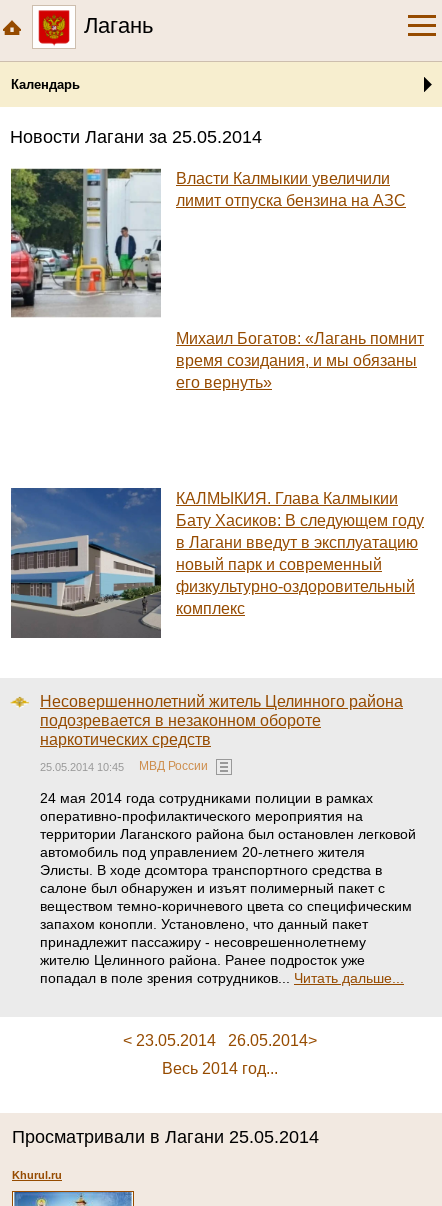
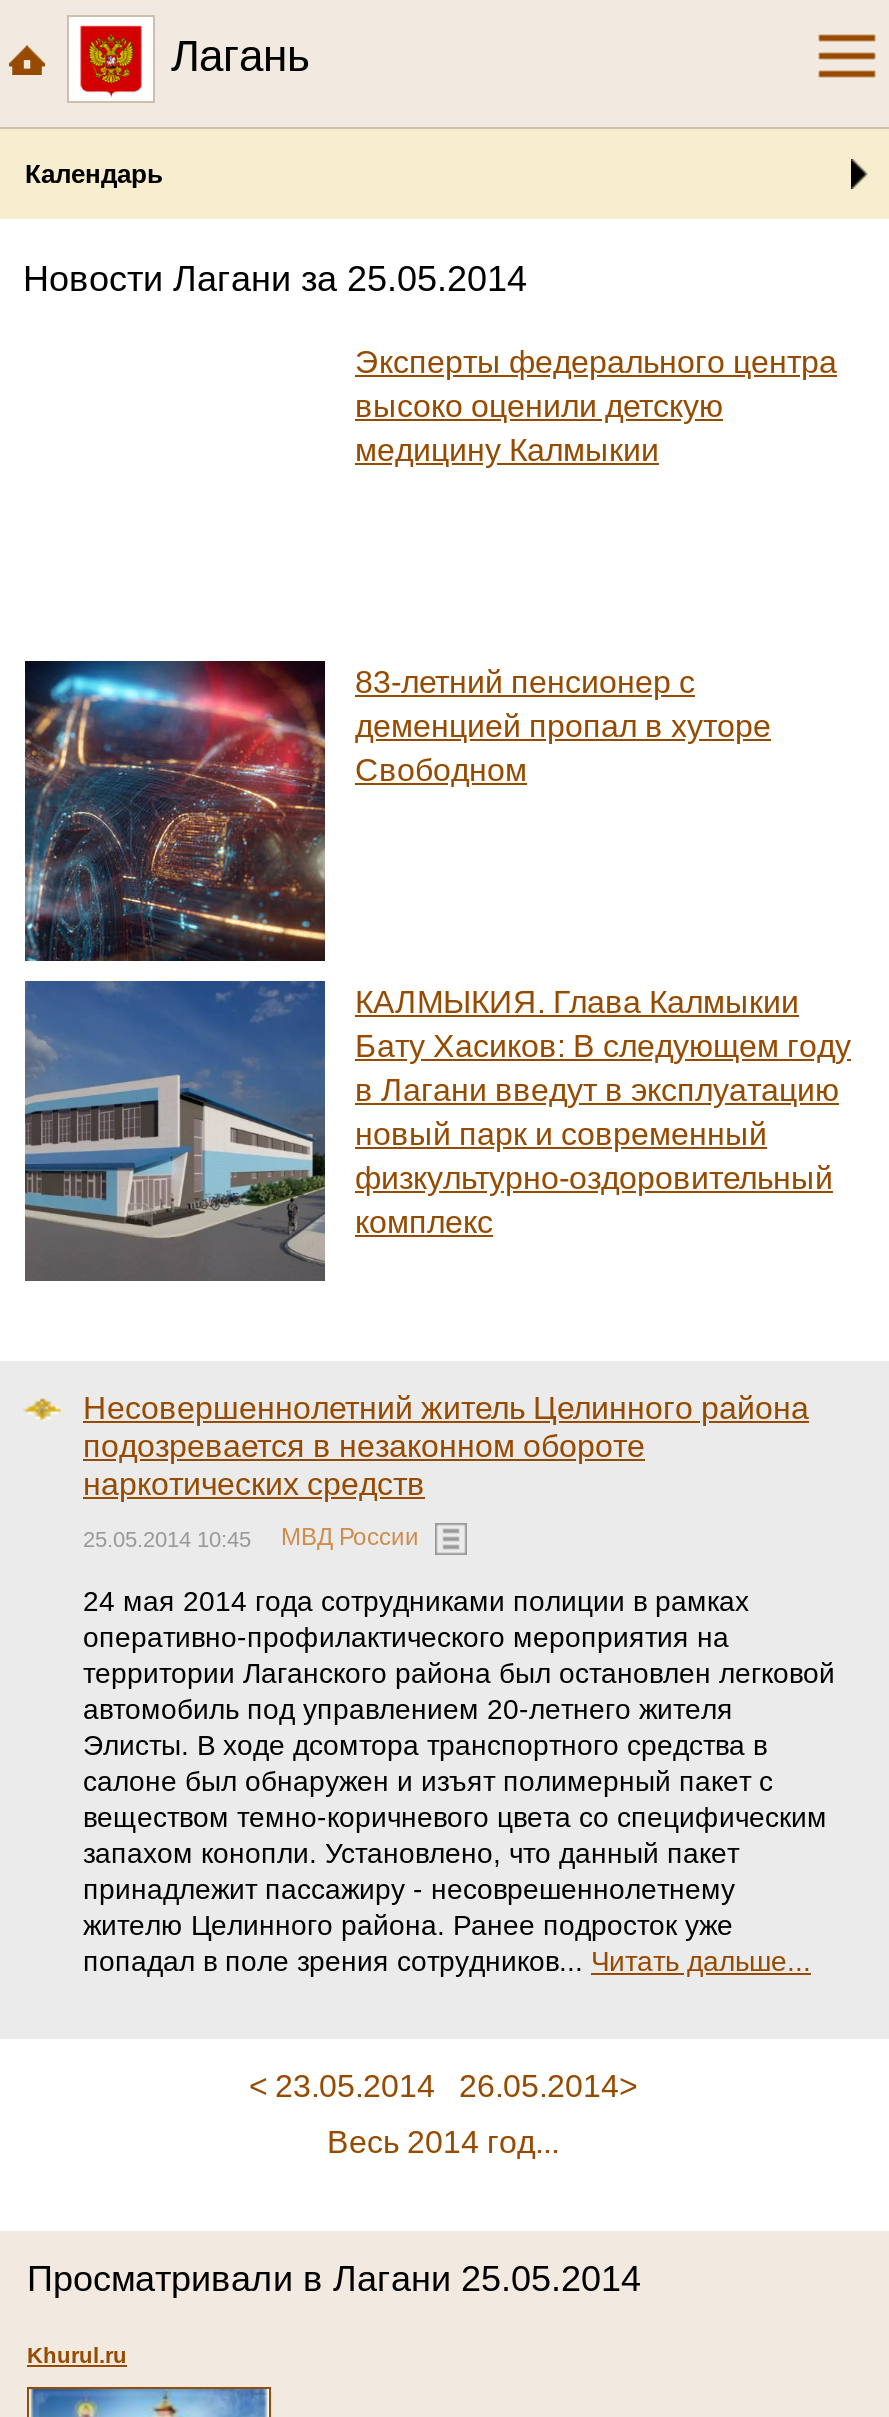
none -> [23,659,327,963] [image]
[10,167,162,318] [image] -> none
[176,170,406,209] Власти Калмыкии увеличили | лимит отпуска бензина на АЗС -> [355,345,837,467] Эксперты федерального центра | высоко оценили детскую | медицину Калмыкии
[176,330,424,391] Михаил Богатов: «Лагань помнит | время созидания, и мы обязаны | его вернуть» -> [355,665,771,787] 83-летний пенсионер с | деменцией пропал в хуторе | Свободном

